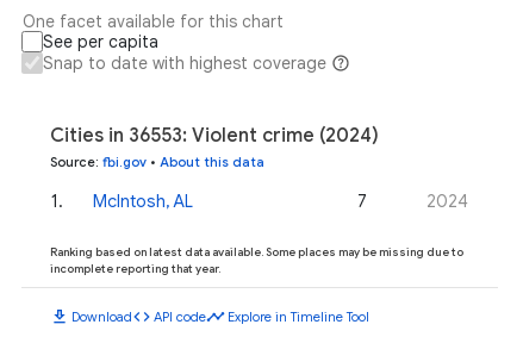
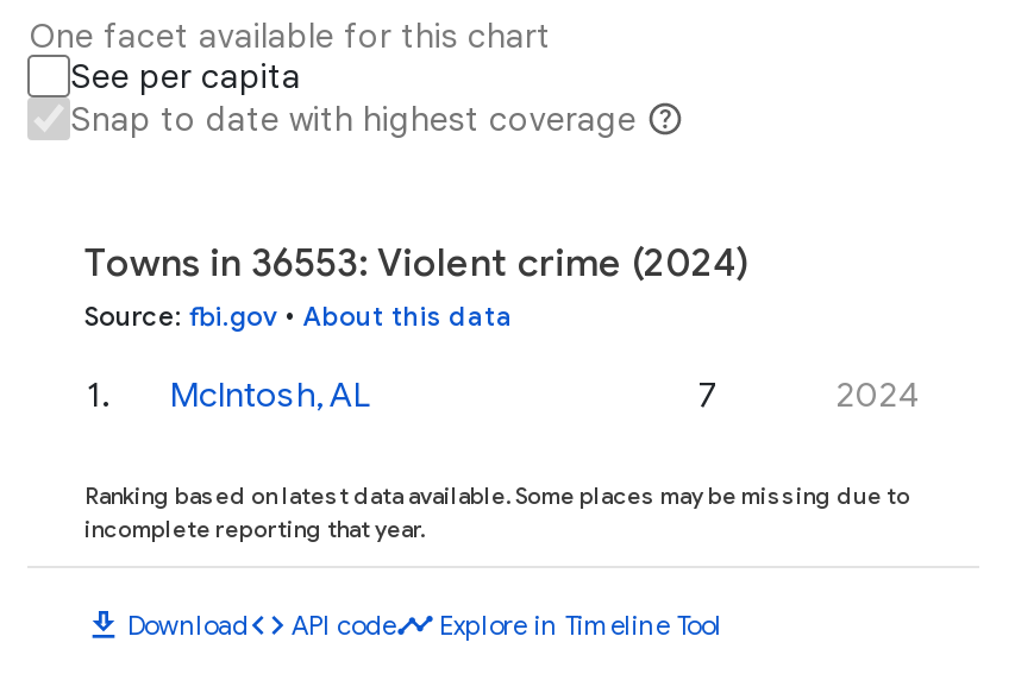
[50,124,379,148] Cities in 36553: Violent crime (2024) -> [84,241,751,289] Towns in 36553: Violent crime (2024)

